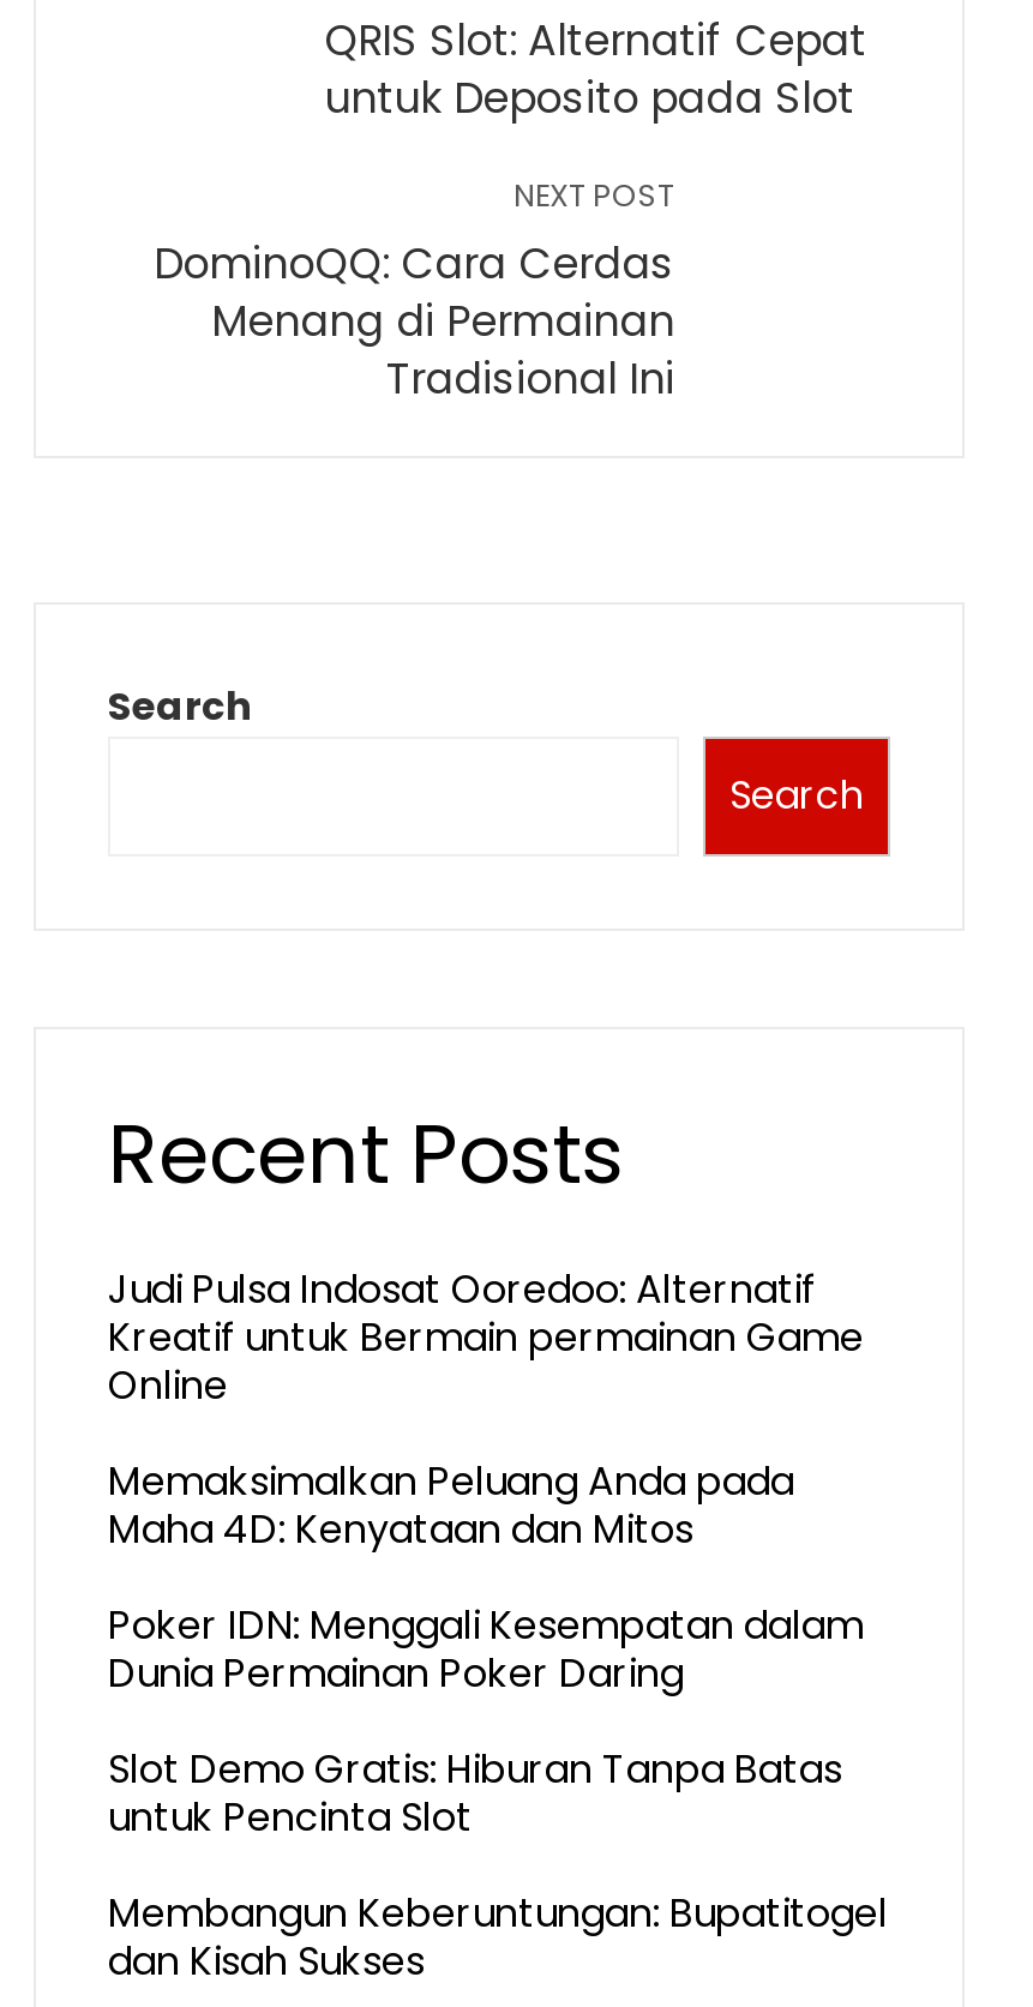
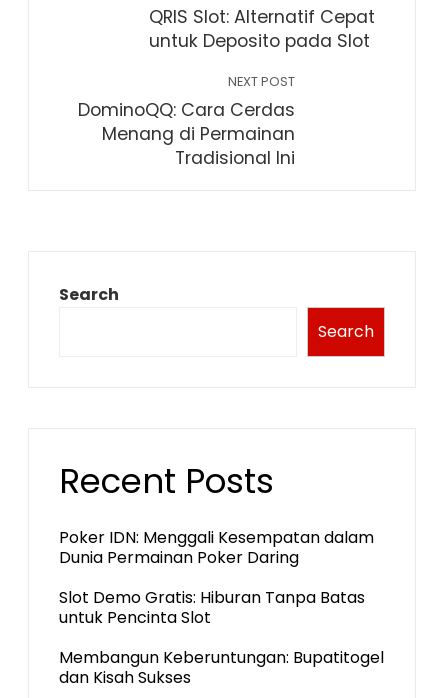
[108,1262,864,1557] Judi Pulsa Indosat Ooredoo: Alternatif | Kreatif untuk Bermain permainan Game | Online | Memaksimalkan Peluang Anda pada | Maha 4D: Kenyataan dan Mitos -> none

